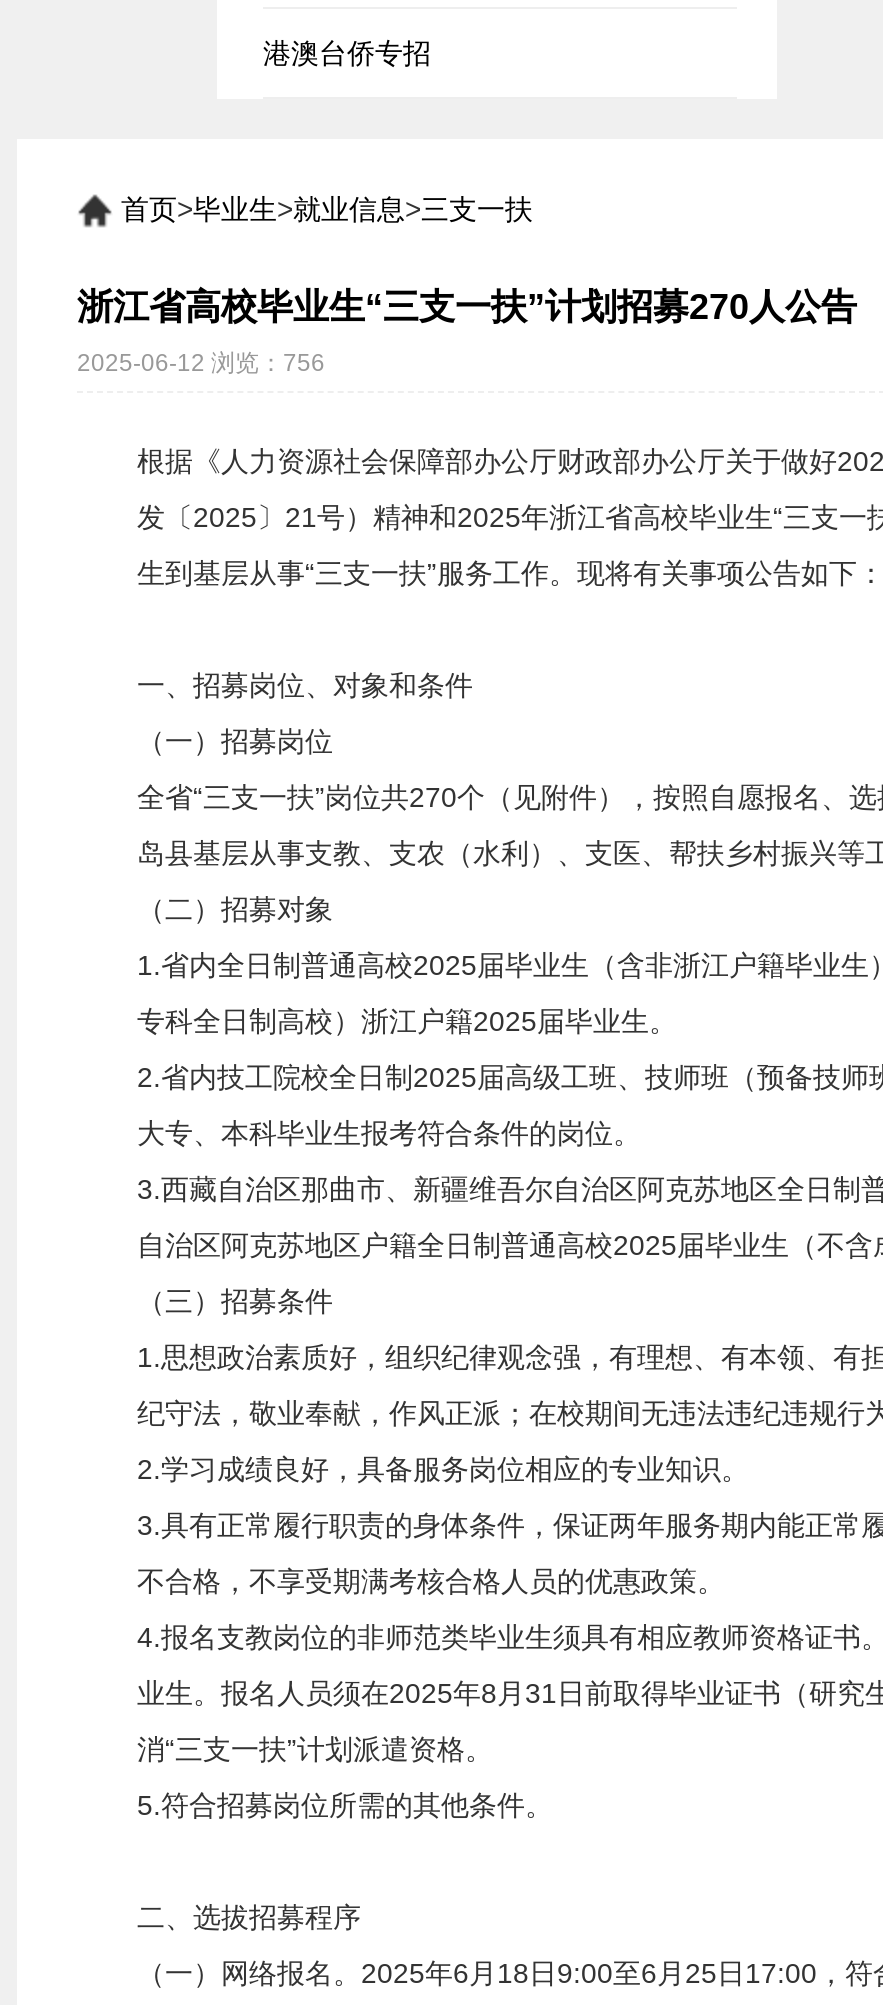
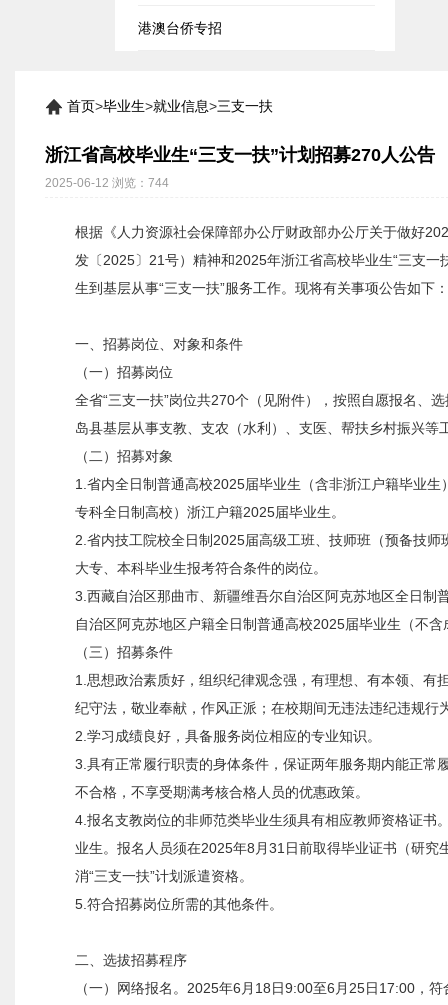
[77,349,325,377] 2025-06-12 浏览：756 -> [45,176,169,190] 2025-06-12 浏览：744

